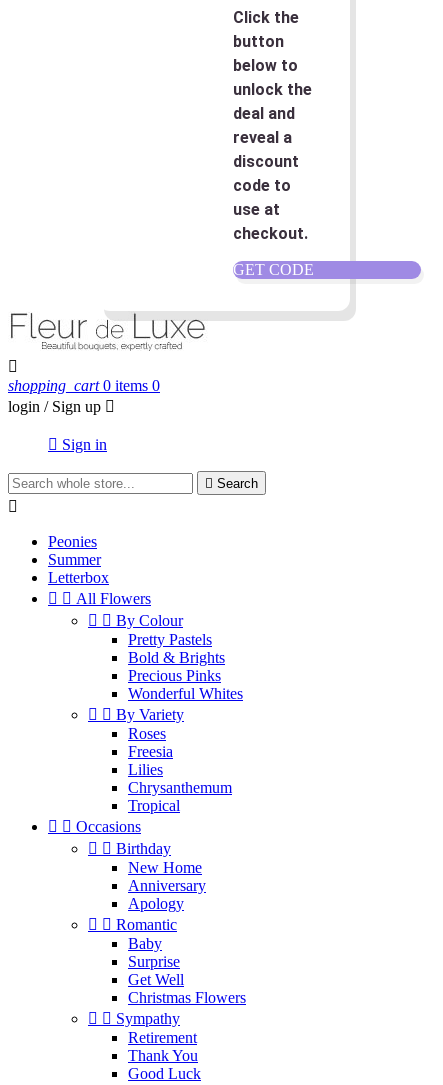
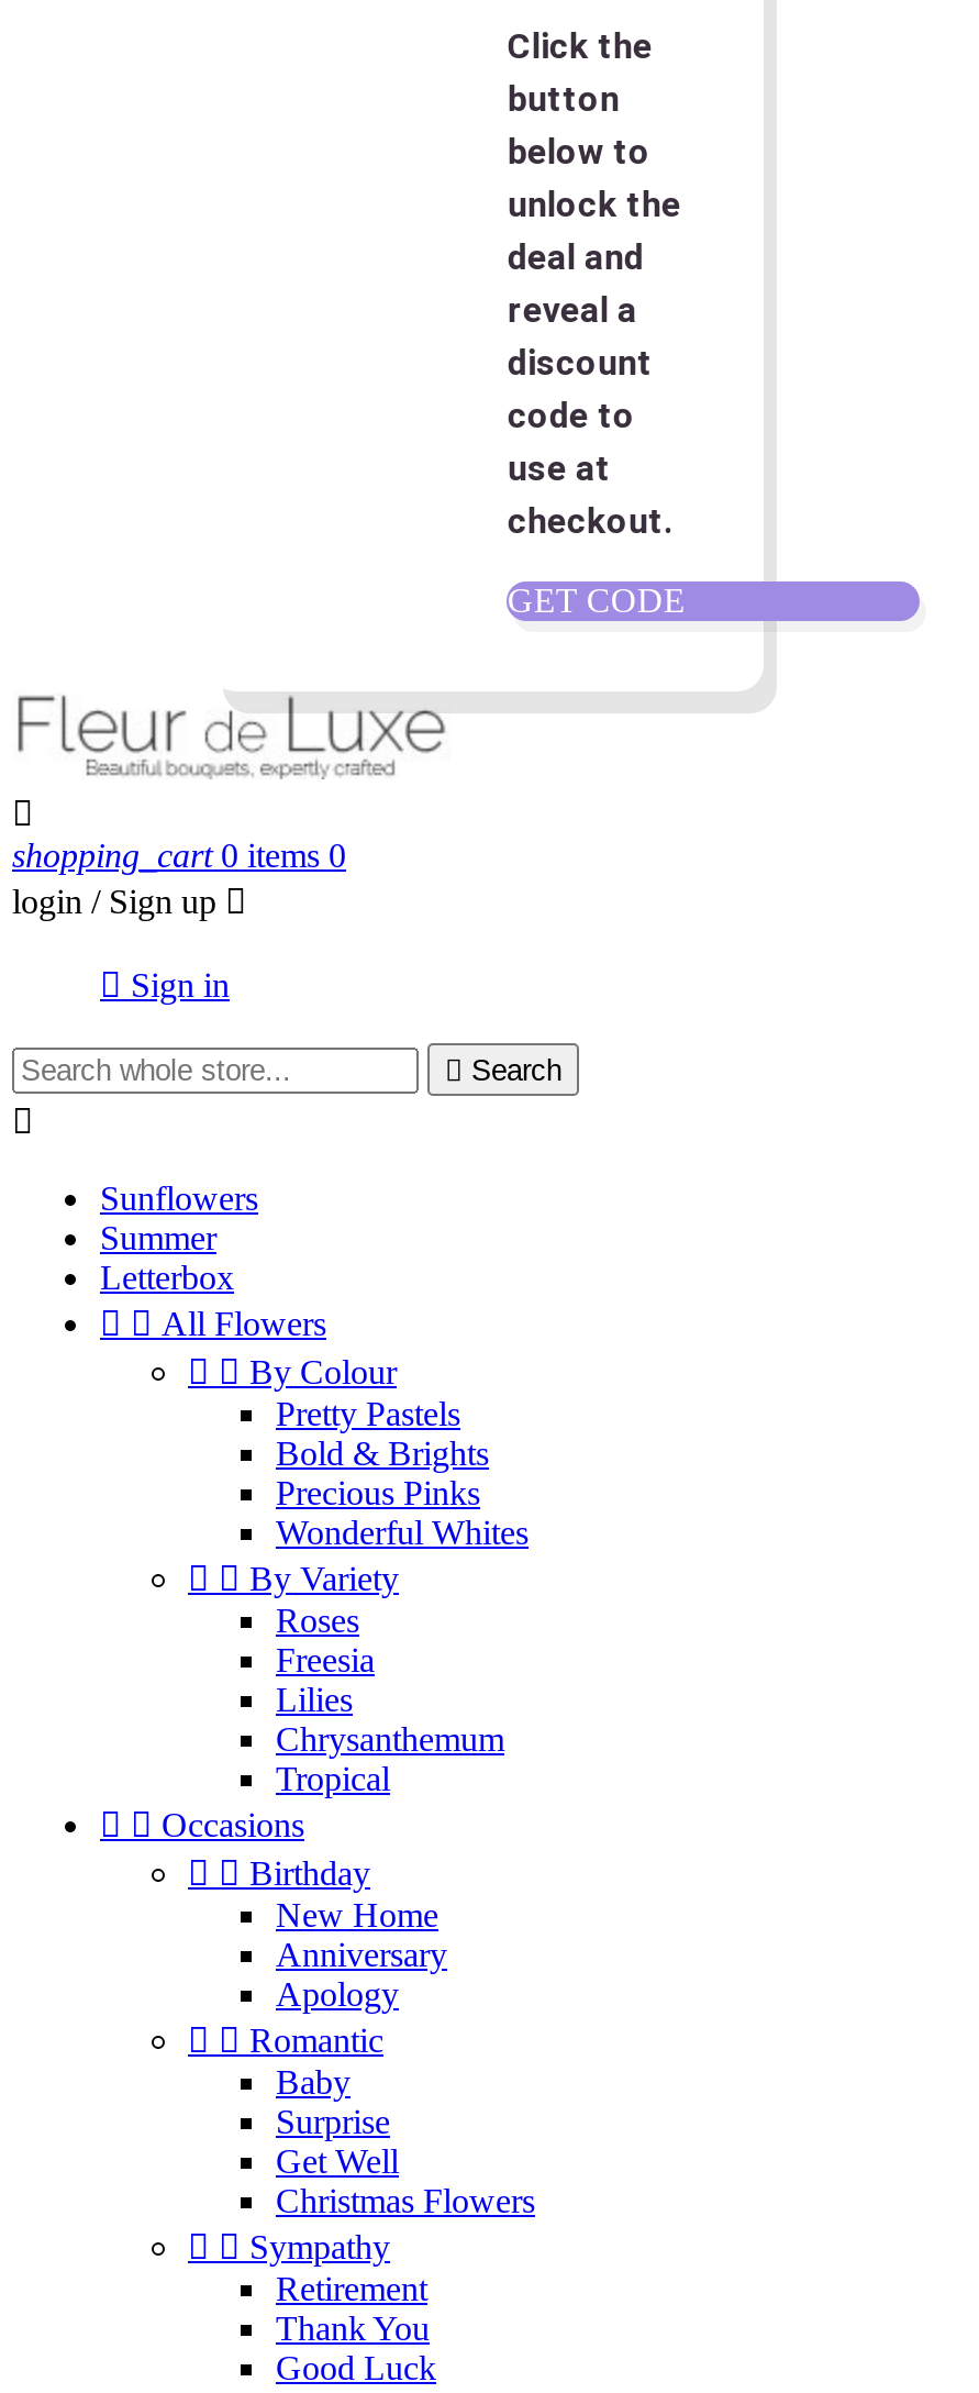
[48,533,97,550] Peonies -> [100,1180,258,1217] Sunflowers

